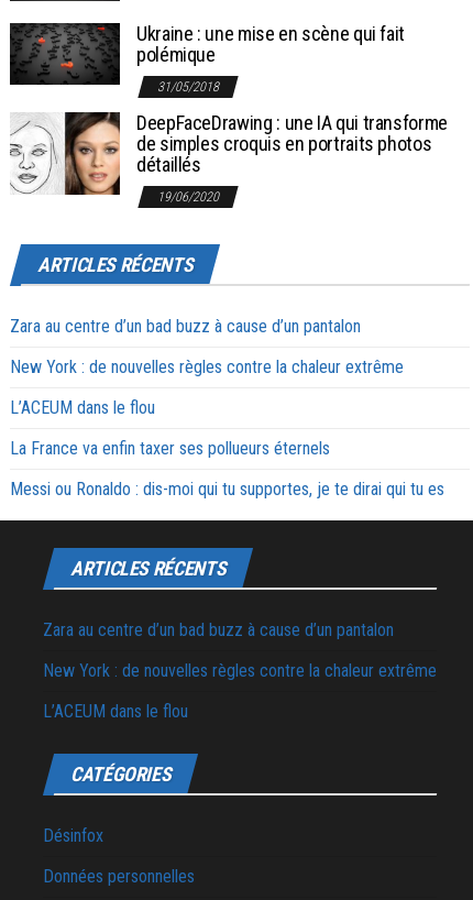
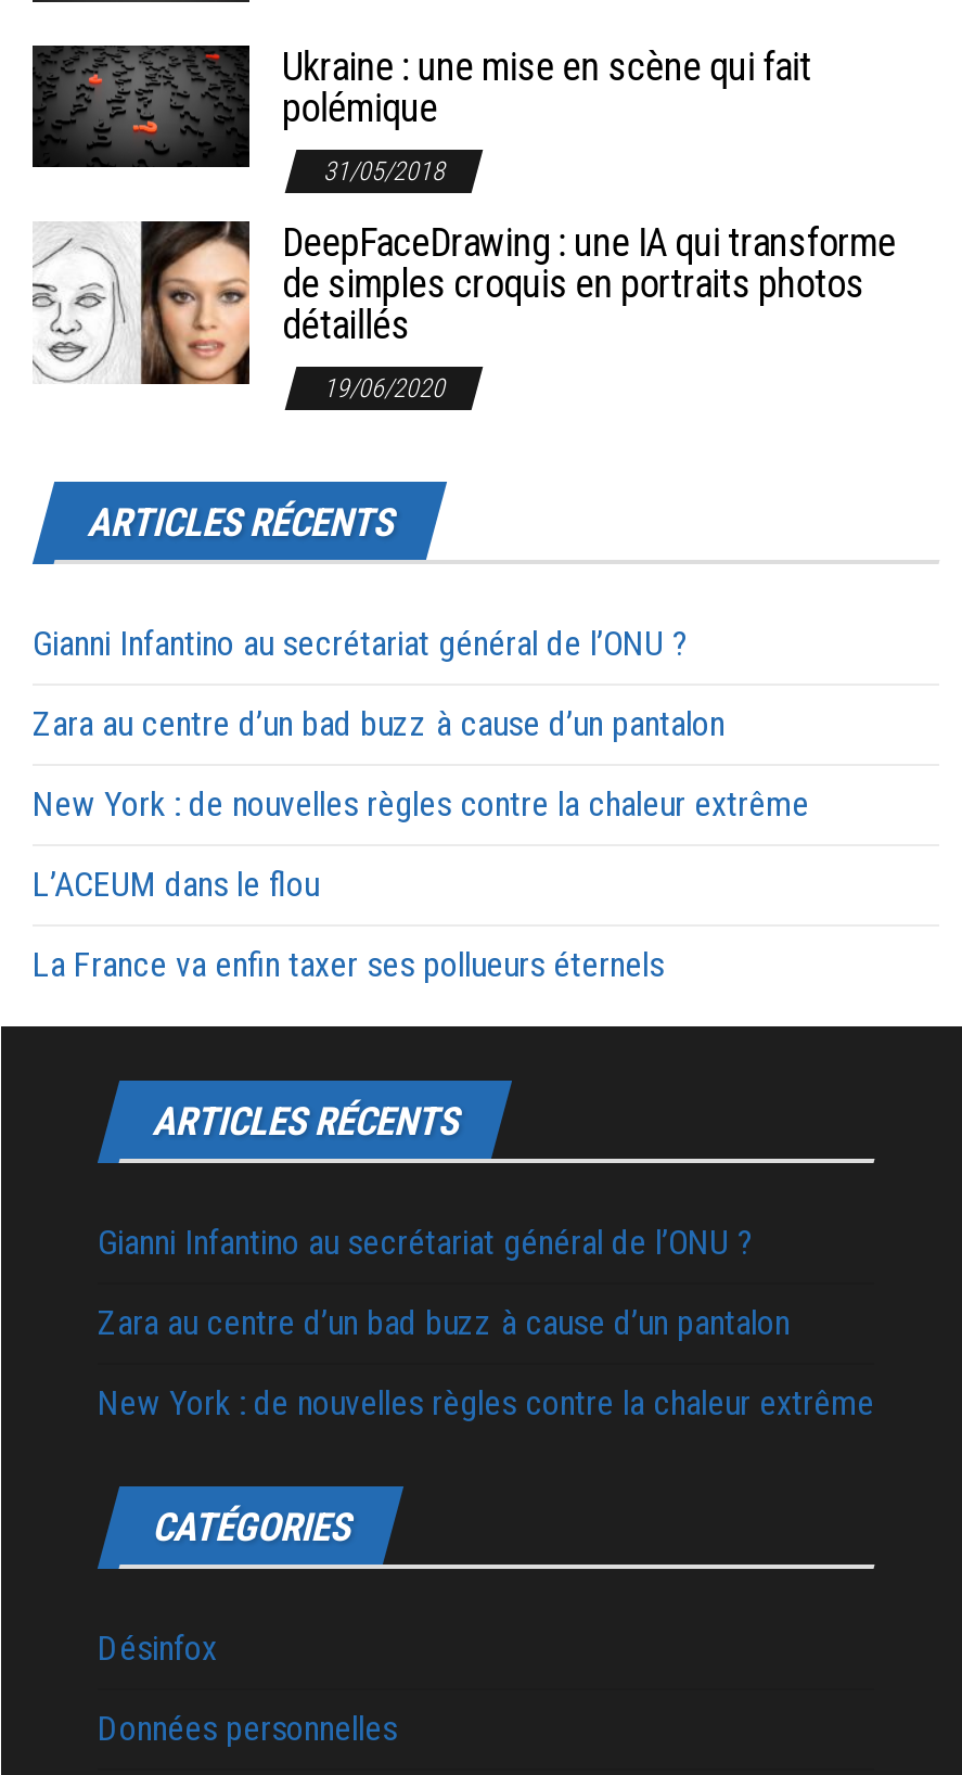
none -> [33,622,688,664] Gianni Infantino au secrétariat général de l’ONU ?
moved [10,316,404,459] -> [33,703,809,985]: Zara au centre d’un bad buzz à cause d’un pantalon | New York : de nouvelles règles contre la chaleur extrême | L’ACEUM dans le flou | La France va enfin taxer ses pollueurs éternels
[10,478,444,499] Messi ou Ronaldo : dis-moi qui tu supportes, je te dirai qui tu es -> none
none -> [98,1221,753,1262] Gianni Infantino au secrétariat général de l’ONU ?
moved [43,619,437,681] -> [98,1302,874,1423]: Zara au centre d’un bad buzz à cause d’un pantalon | New York : de nouvelles règles contre la chaleur extrême
[43,701,188,722] L’ACEUM dans le flou -> none

